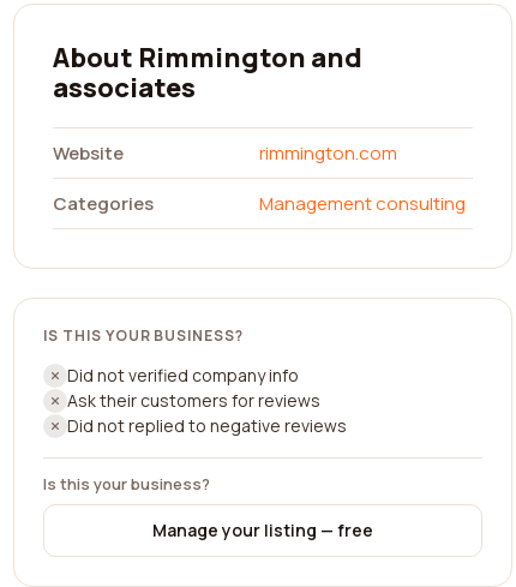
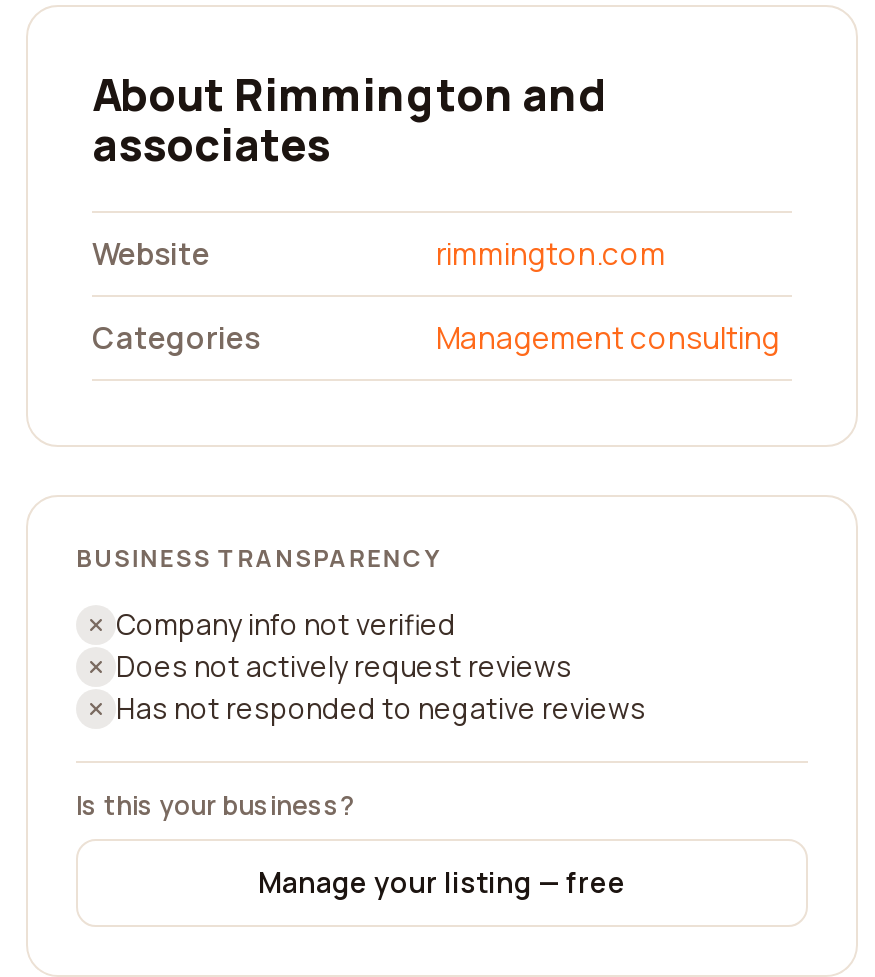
[43,325,244,346] IS THIS YOUR BUSINESS? -> [76,541,440,575] BUSINESS TRANSPARENCY
[67,364,347,437] Did not verified company info | Ask their customers for reviews | Did not replied to negative reviews -> [116,605,646,727] Company info not verified | Does not actively request reviews | Has not responded to negative reviews

